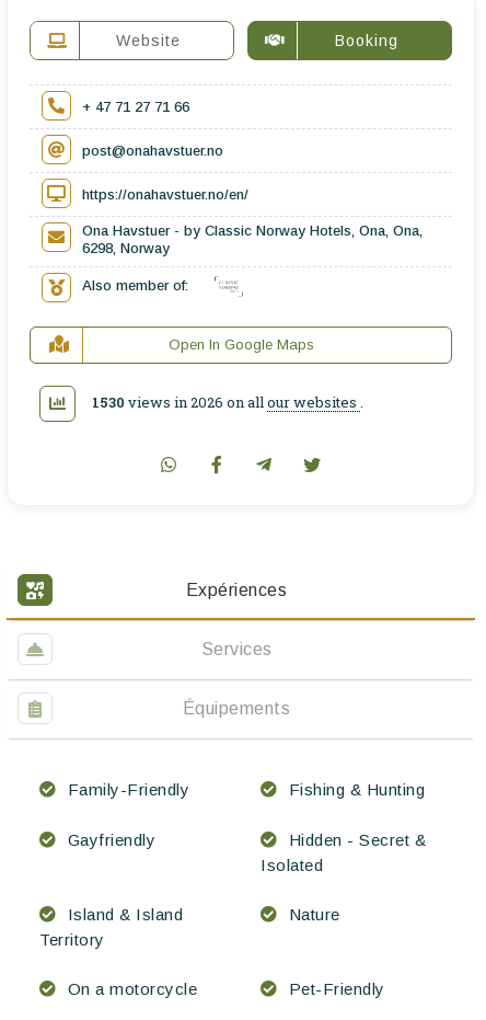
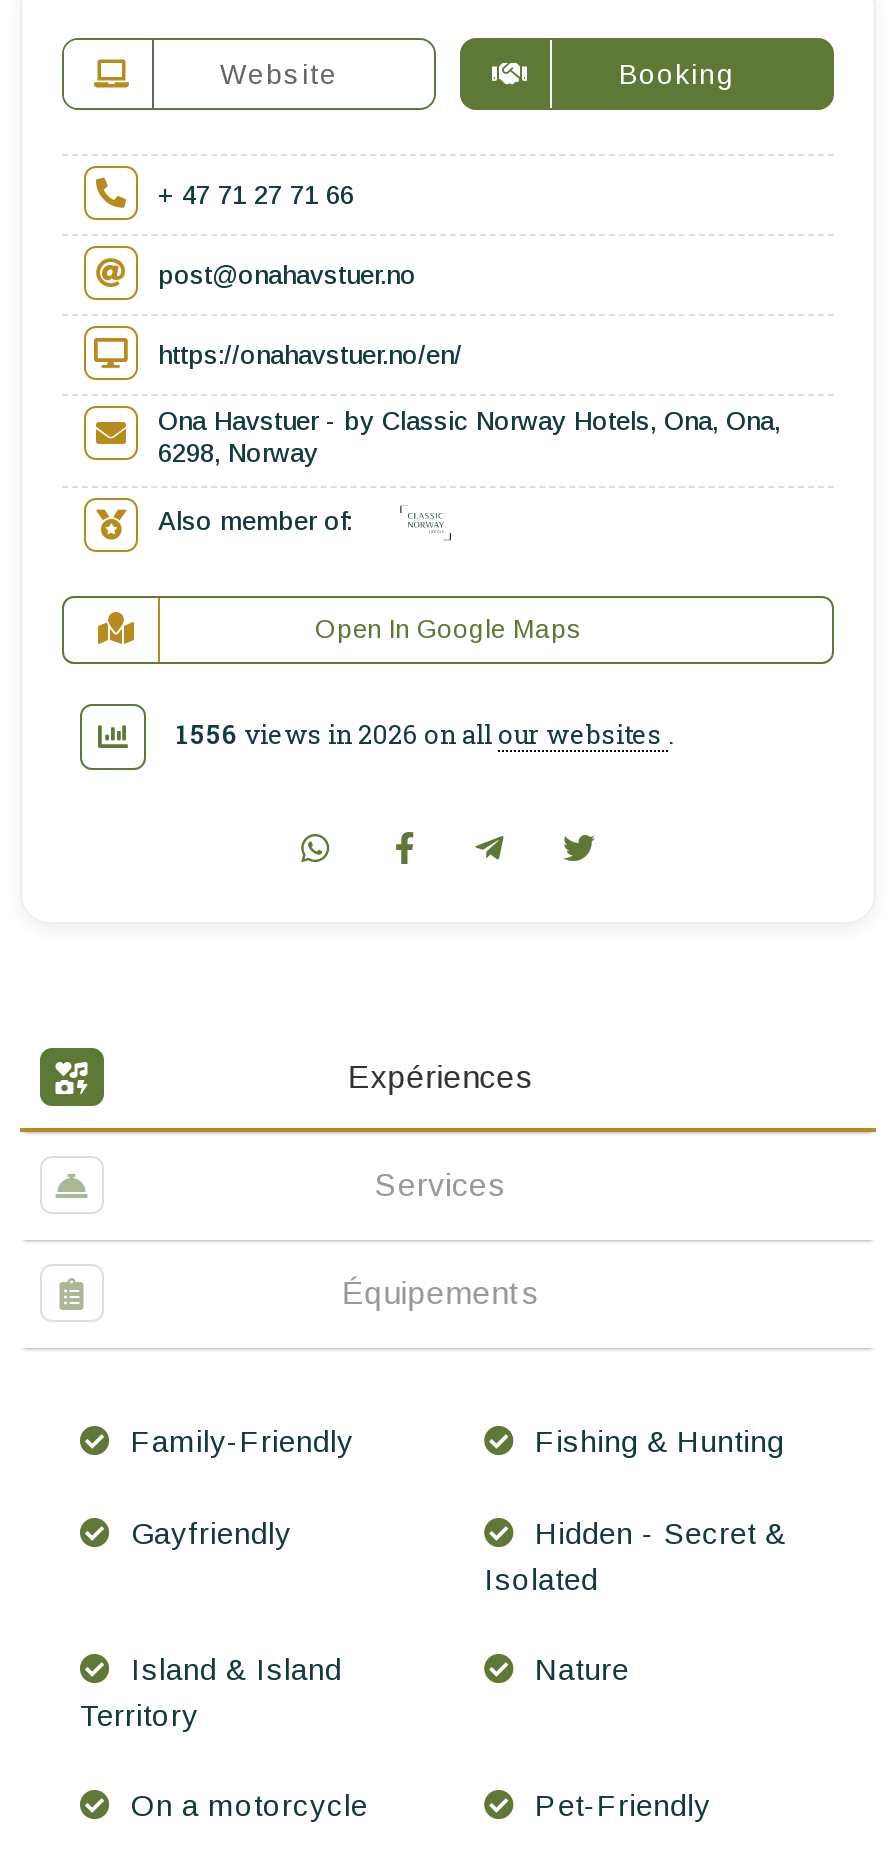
[92,393,363,412] 1530 views in 2026 on all our websites. -> [176,717,674,753] 1556 views in 2026 on all our websites.

